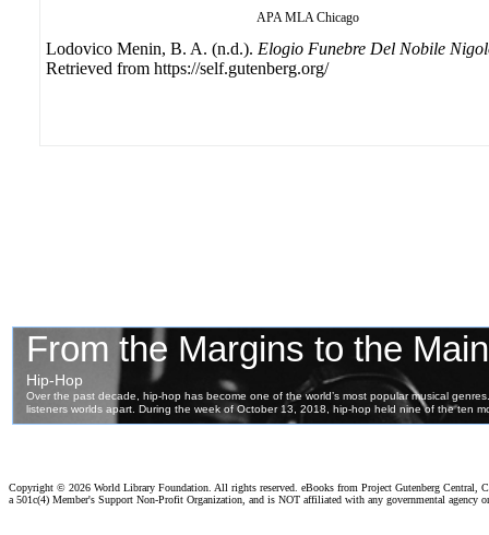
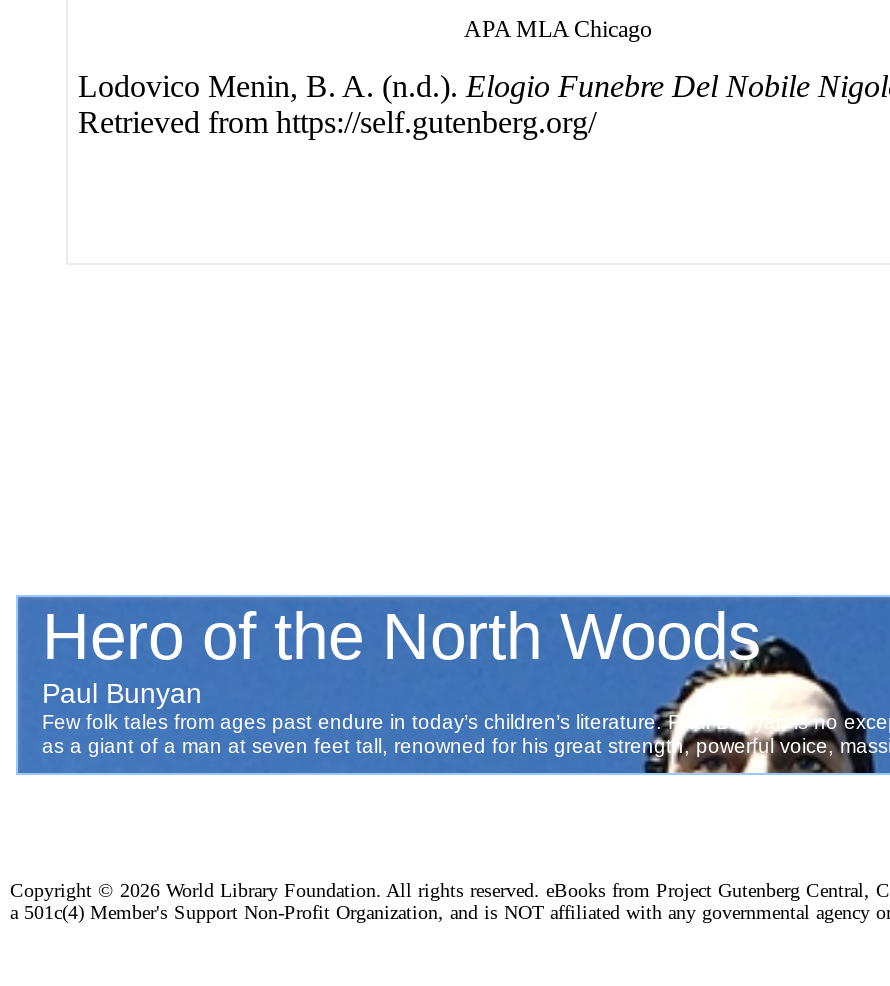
[13,326,486,425] [image] -> [18,595,884,775] [image]

